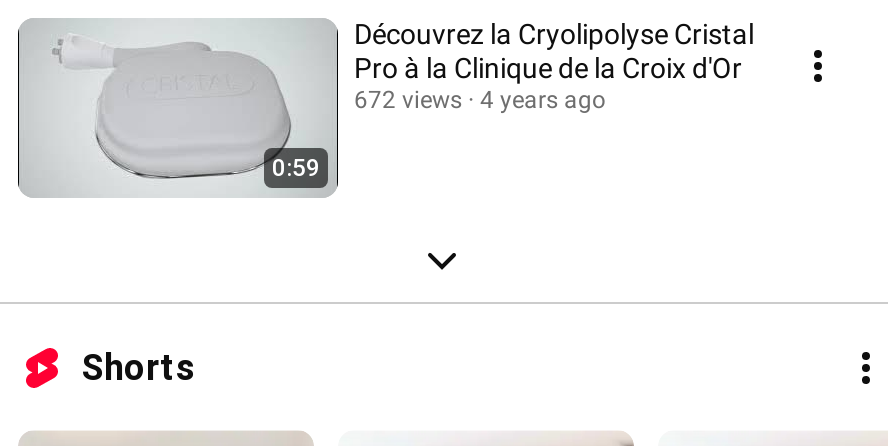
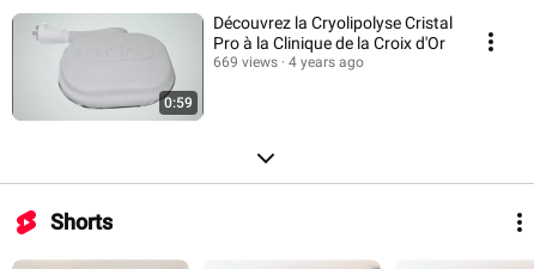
[354,86,606,114] 672 views 4 years ago -> [213,54,364,71] 669 views 4 years ago

